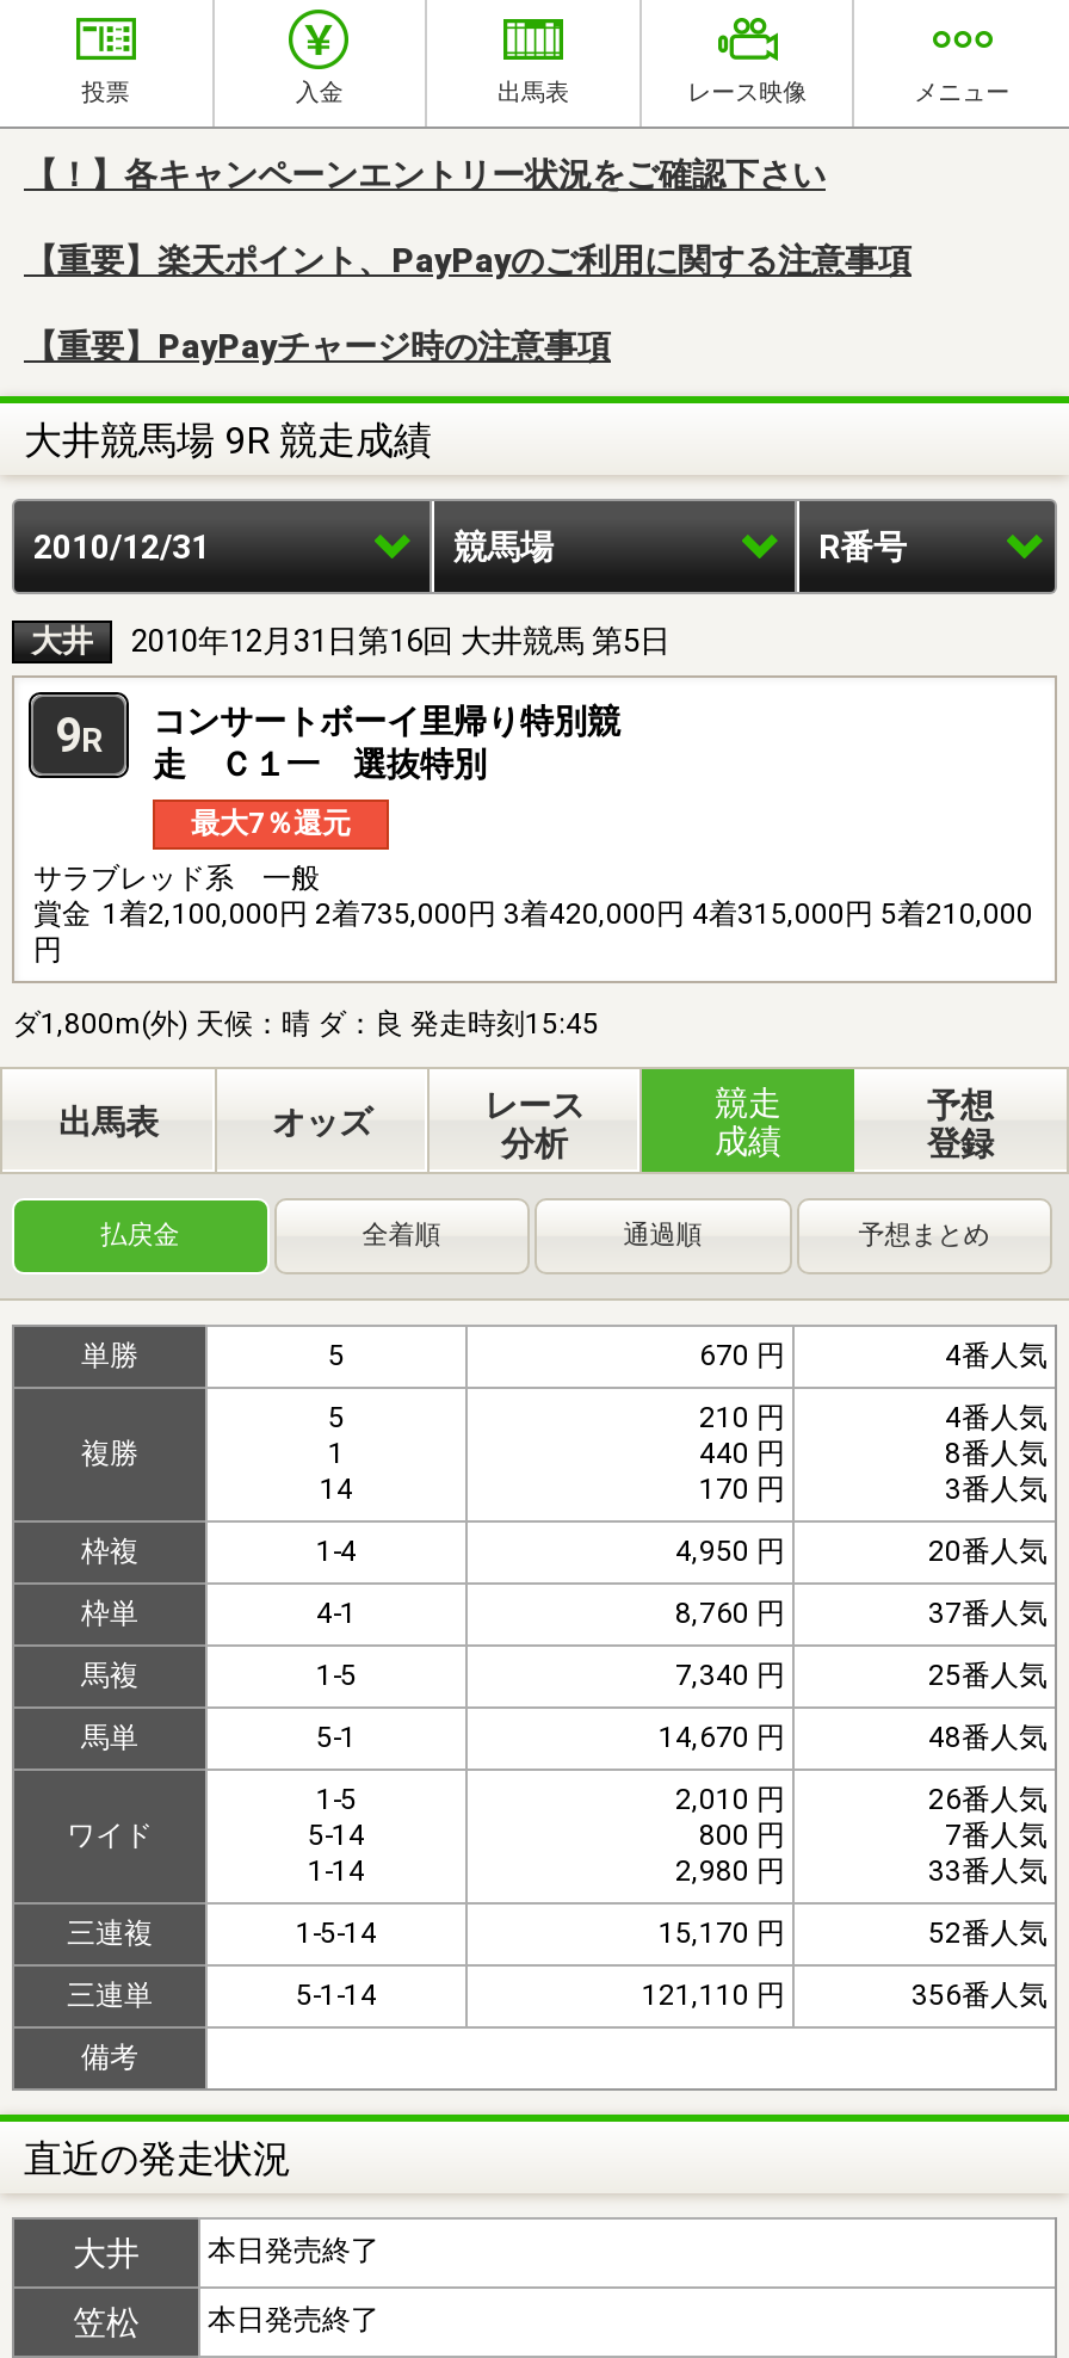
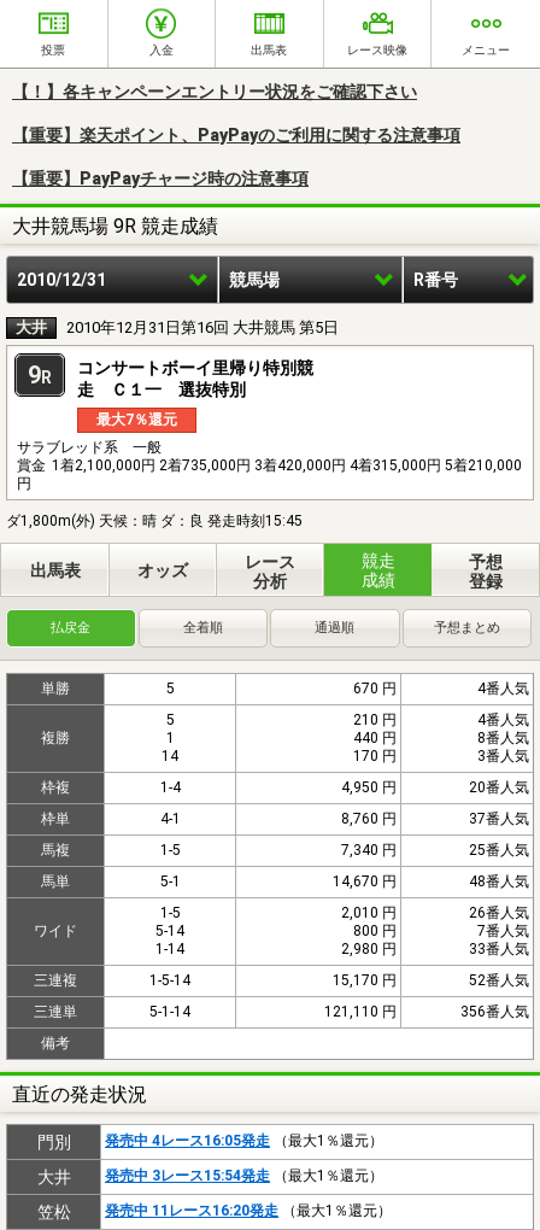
none -> [37,1132,383,1151] 門別 | 発売中 4レース16:05発走（最大1％還元）
[208,2233,379,2267] 本日発売終了 -> [105,1167,383,1184] 発売中 3レース15:54発走（最大1％還元）
[208,2303,379,2336] 本日発売終了 -> [105,1202,392,1219] 発売中 11レース16:20発走（最大1％還元）

